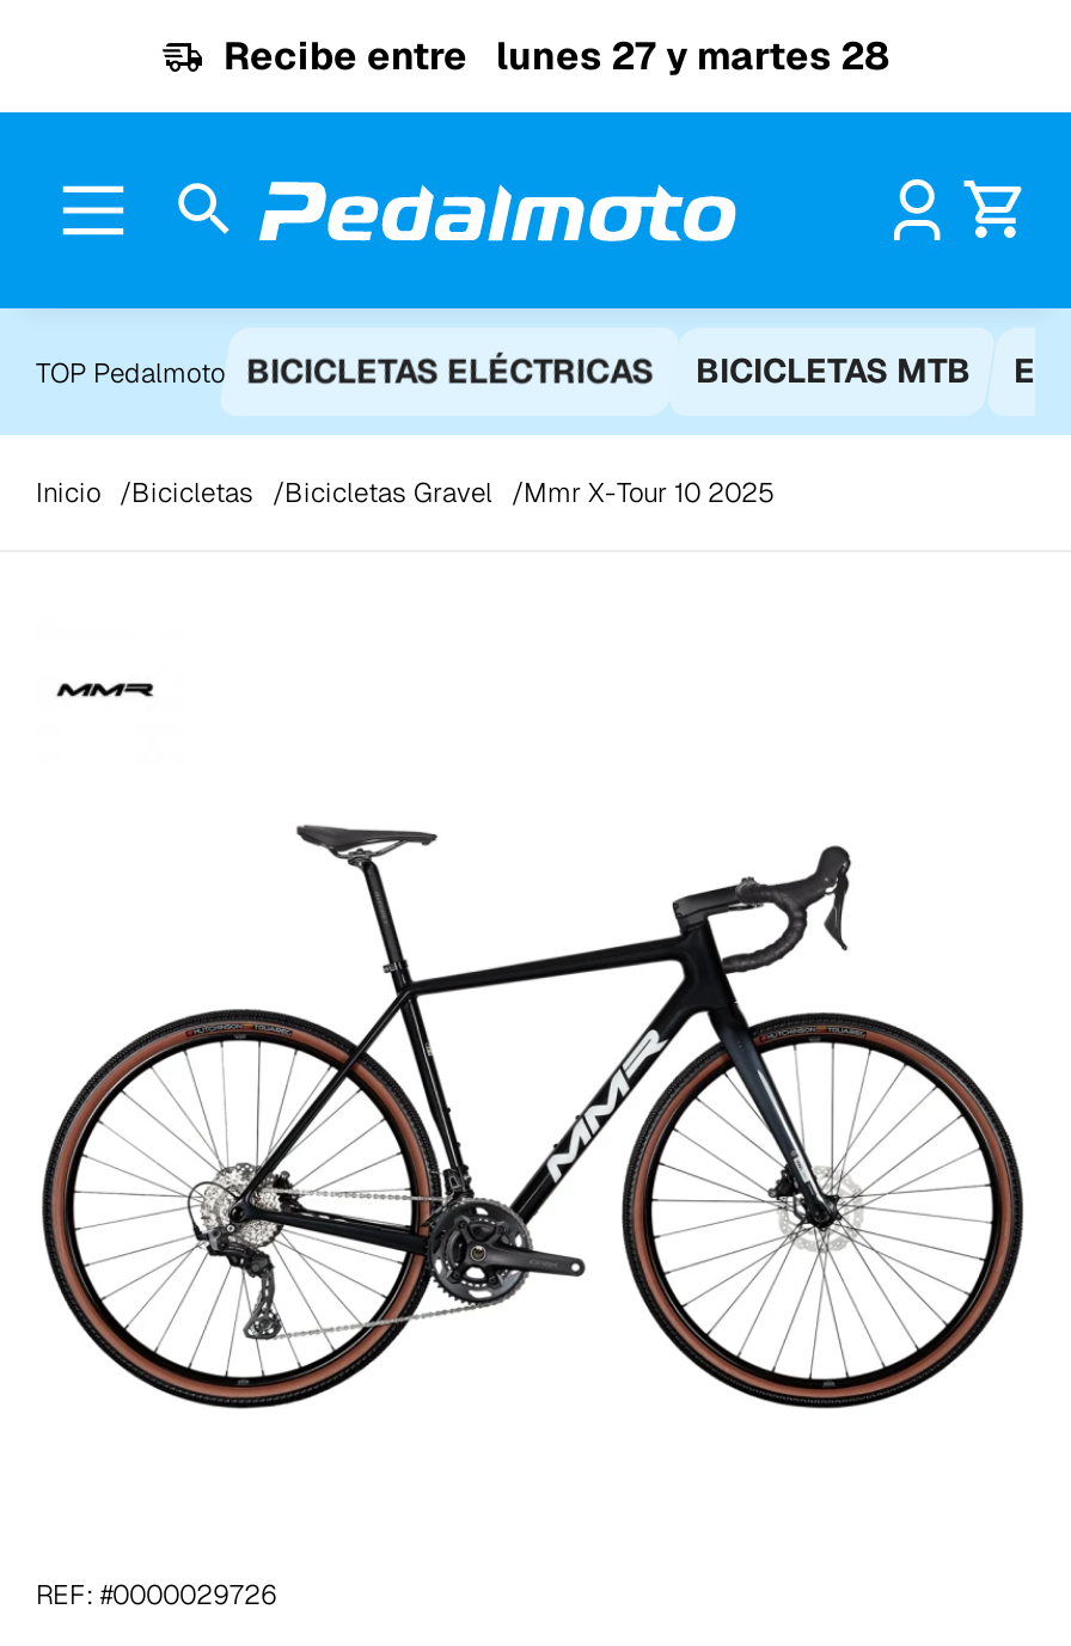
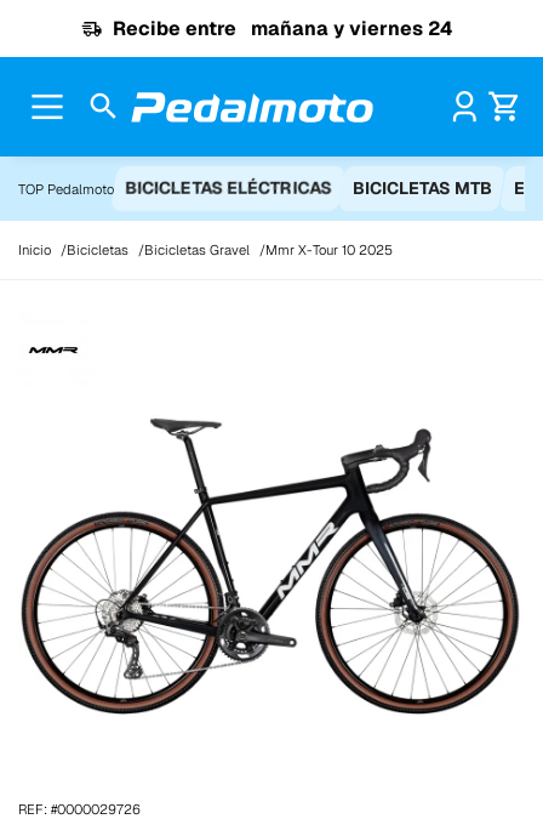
[224,30,891,80] Recibe entre lunes 27 y martes 28 -> [112,15,453,41] Recibe entre mañana y viernes 24

